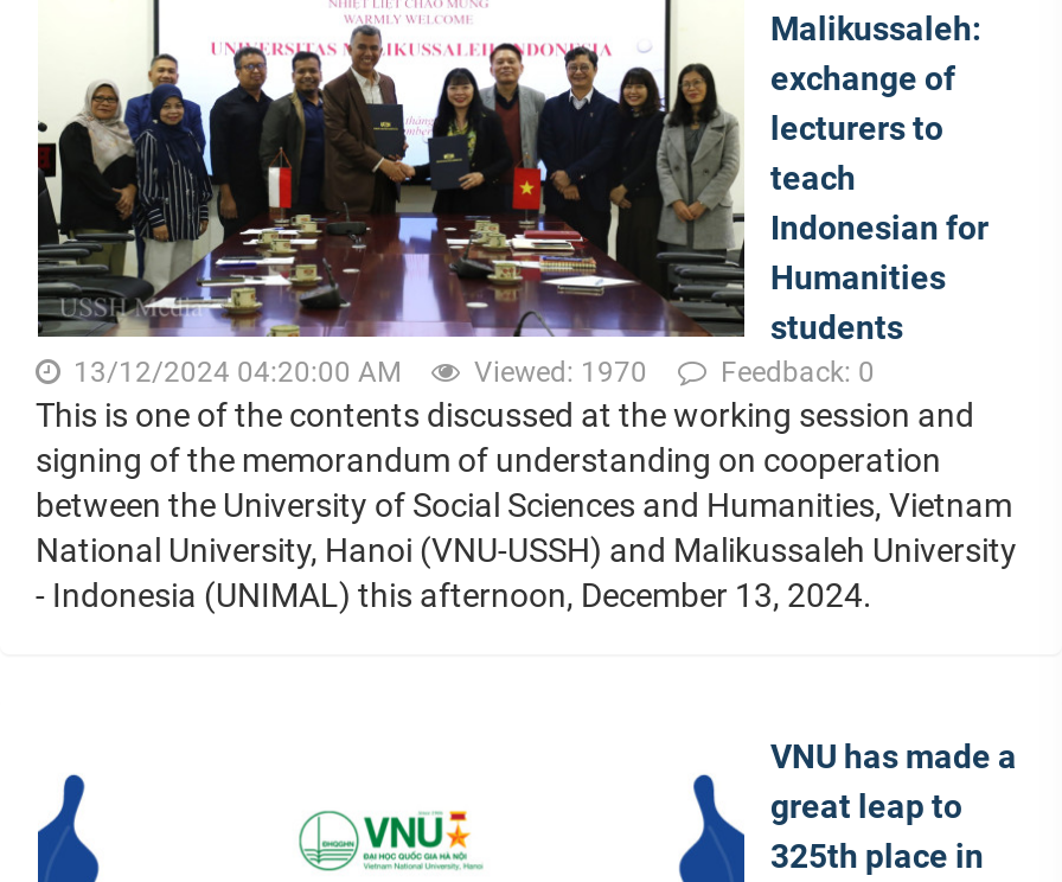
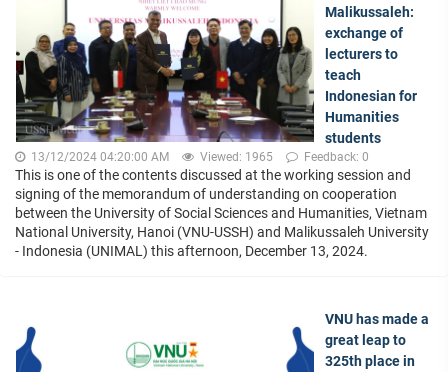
[66,355,875,388] 13/12/2024 04:20:00 AM Viewed: 1970 Feedback: 0 -> [28,150,369,164] 13/12/2024 04:20:00 AM Viewed: 1965 Feedback: 0

